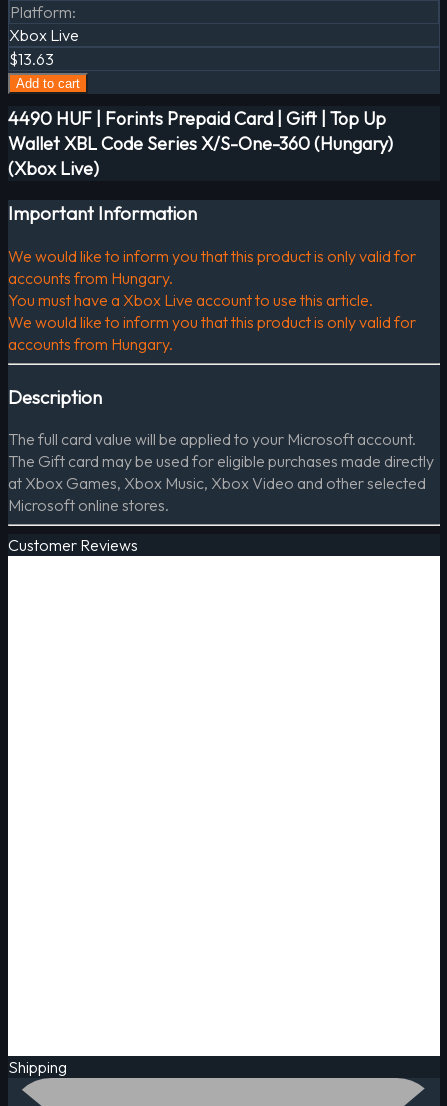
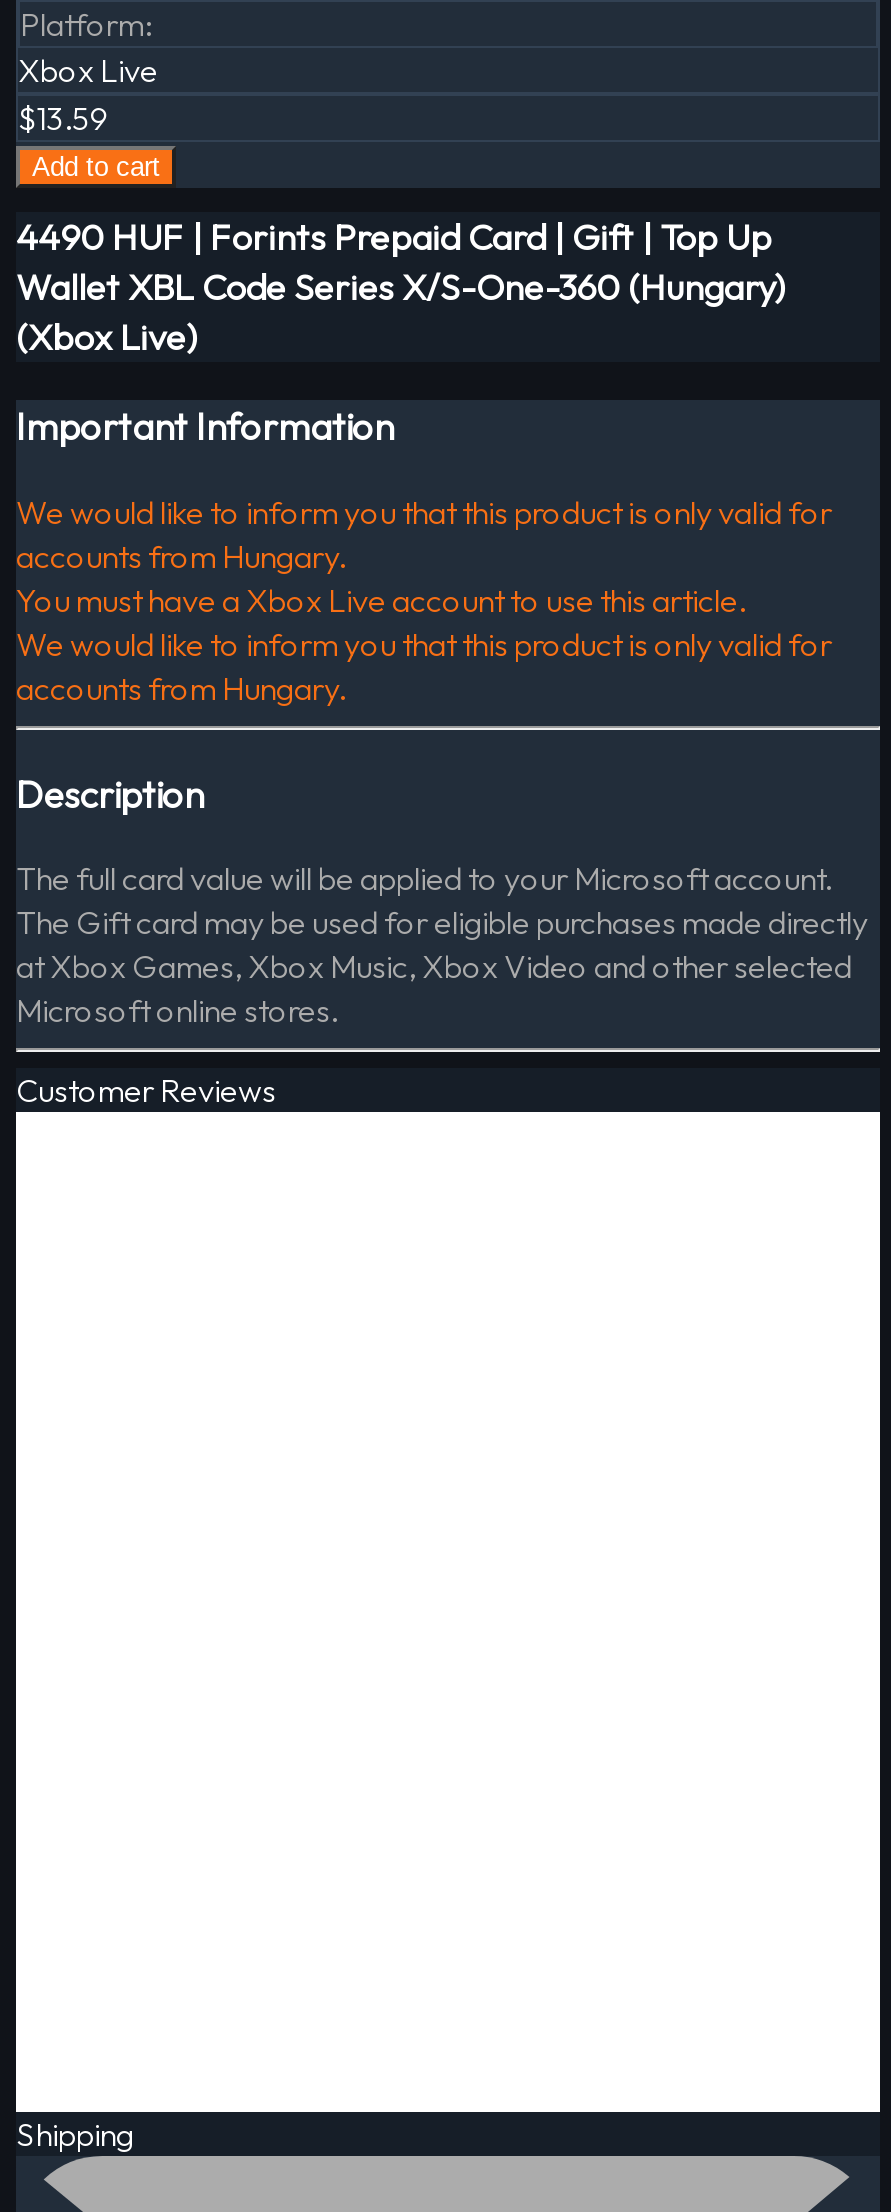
[9,49,54,69] $13.63 -> [18,99,108,139] $13.59

